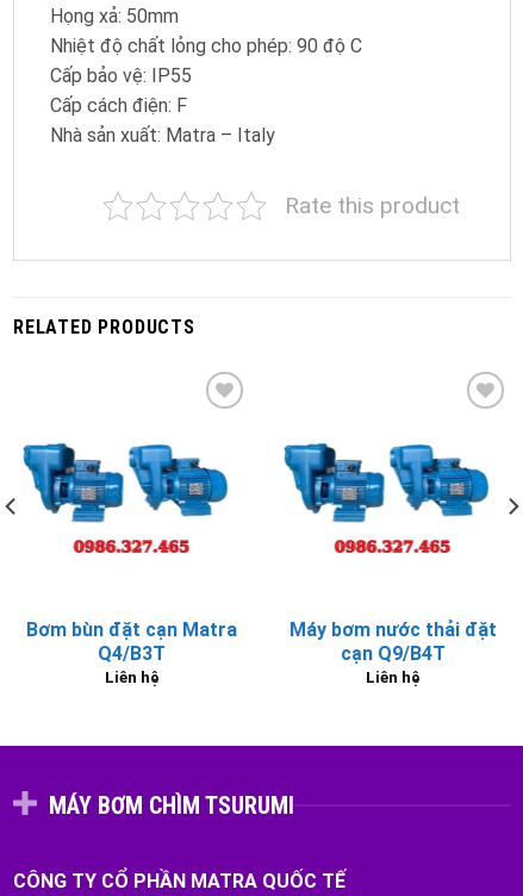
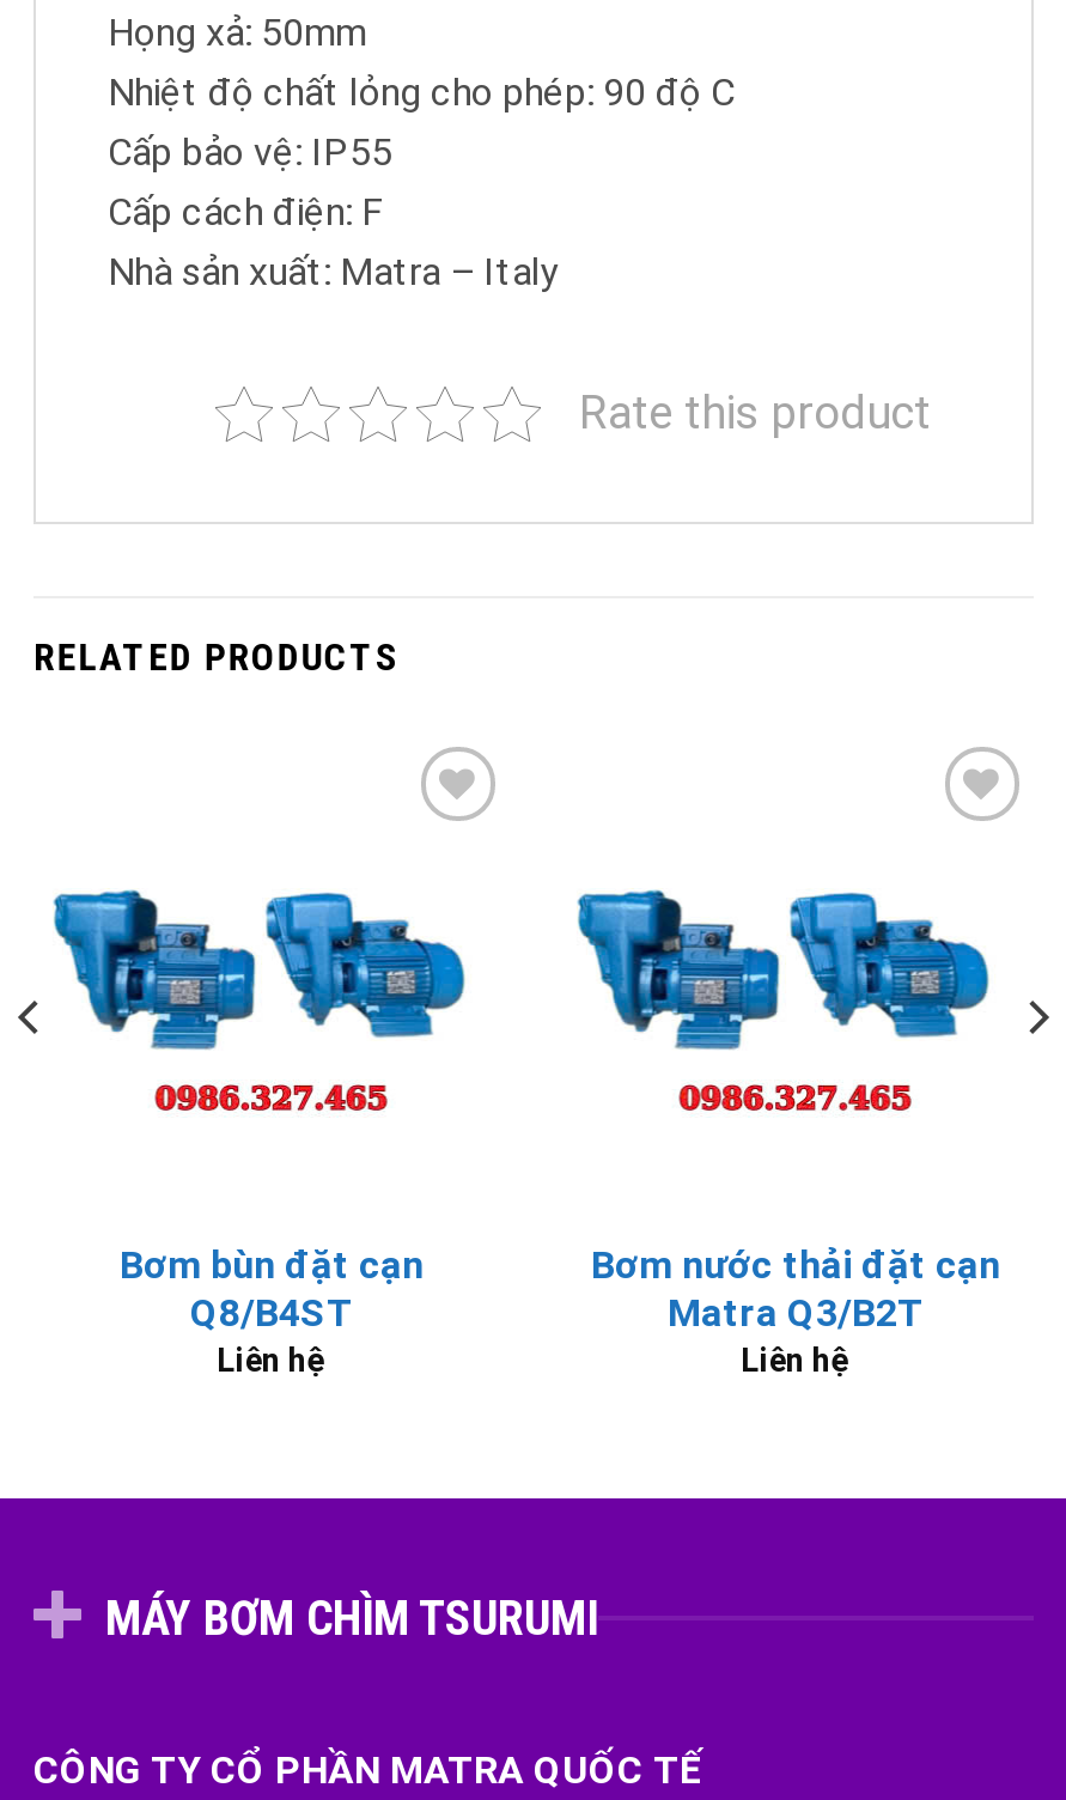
[26,619,237,665] Bơm bùn đặt cạn Matra | Q4/B3T -> [120,1243,424,1336] Bơm bùn đặt cạn | Q8/B4ST
[289,619,496,665] Máy bơm nước thải đặt | cạn Q9/B4T -> [591,1243,1000,1336] Bơm nước thải đặt cạn | Matra Q3/B2T

